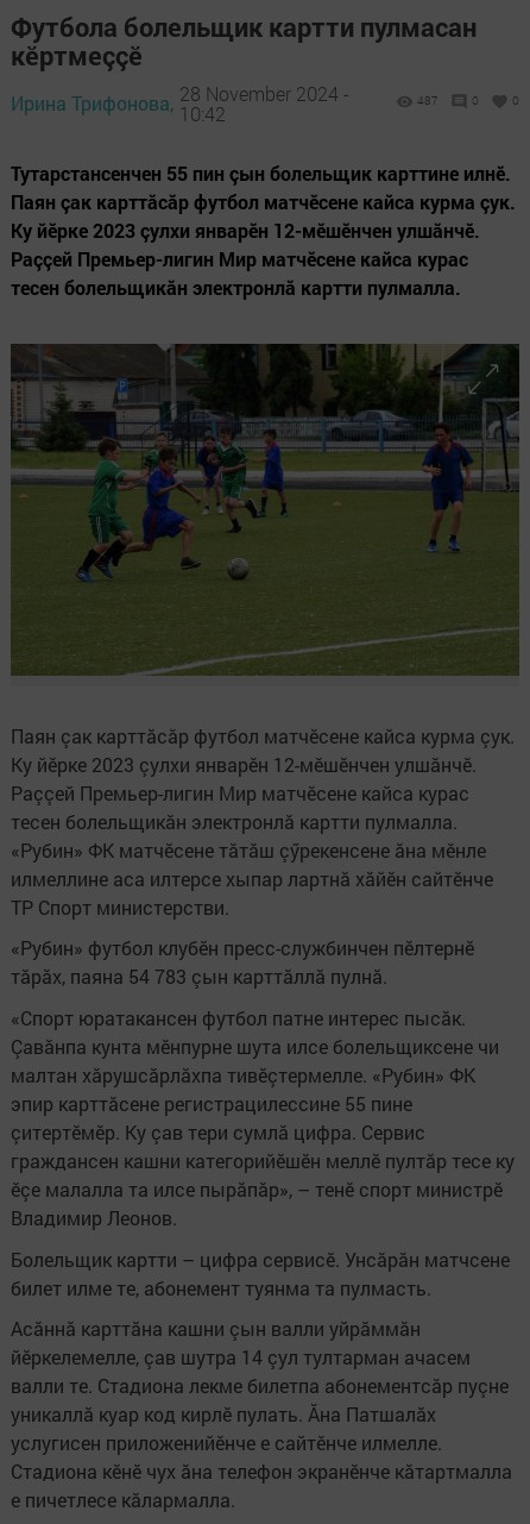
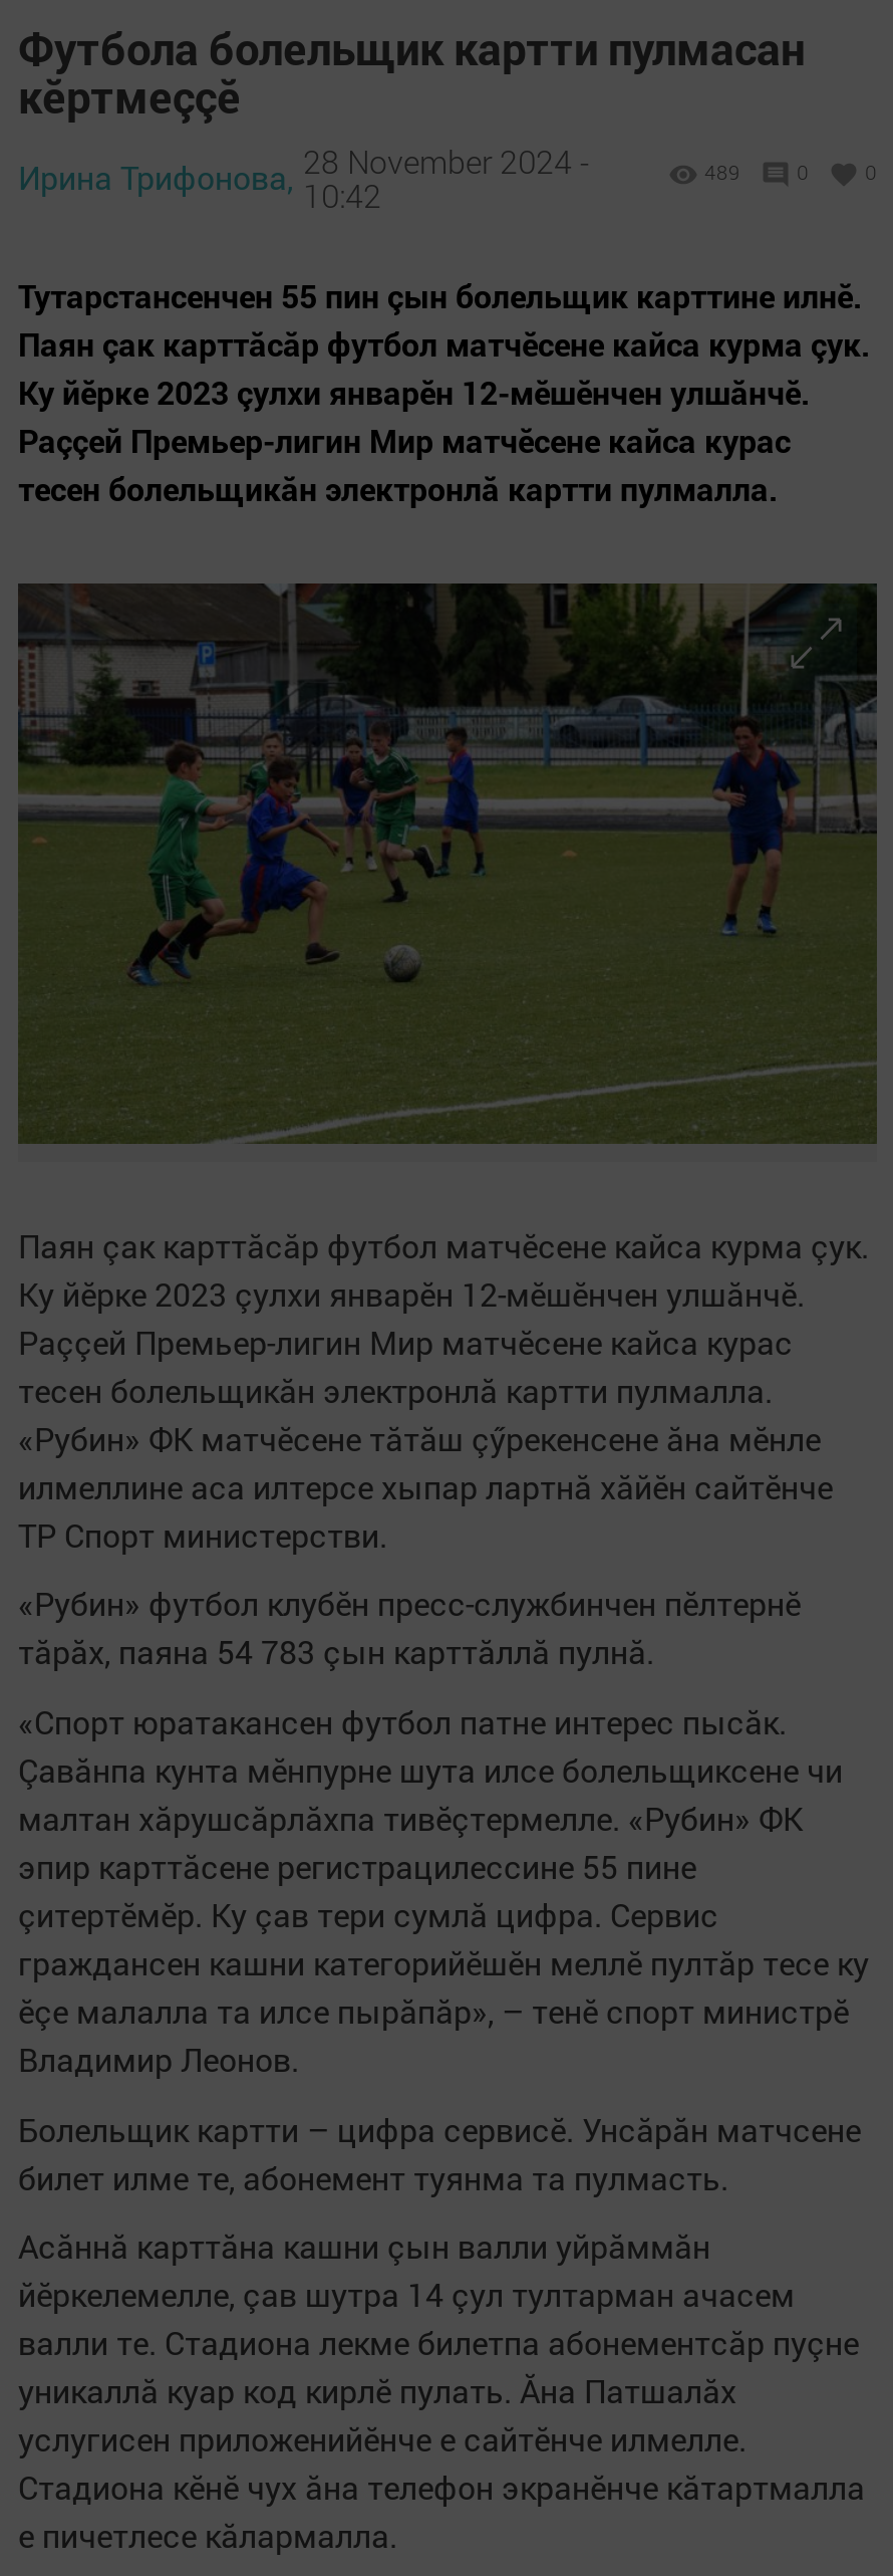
[417,93,438,109] 487 -> [704,160,740,186] 489

